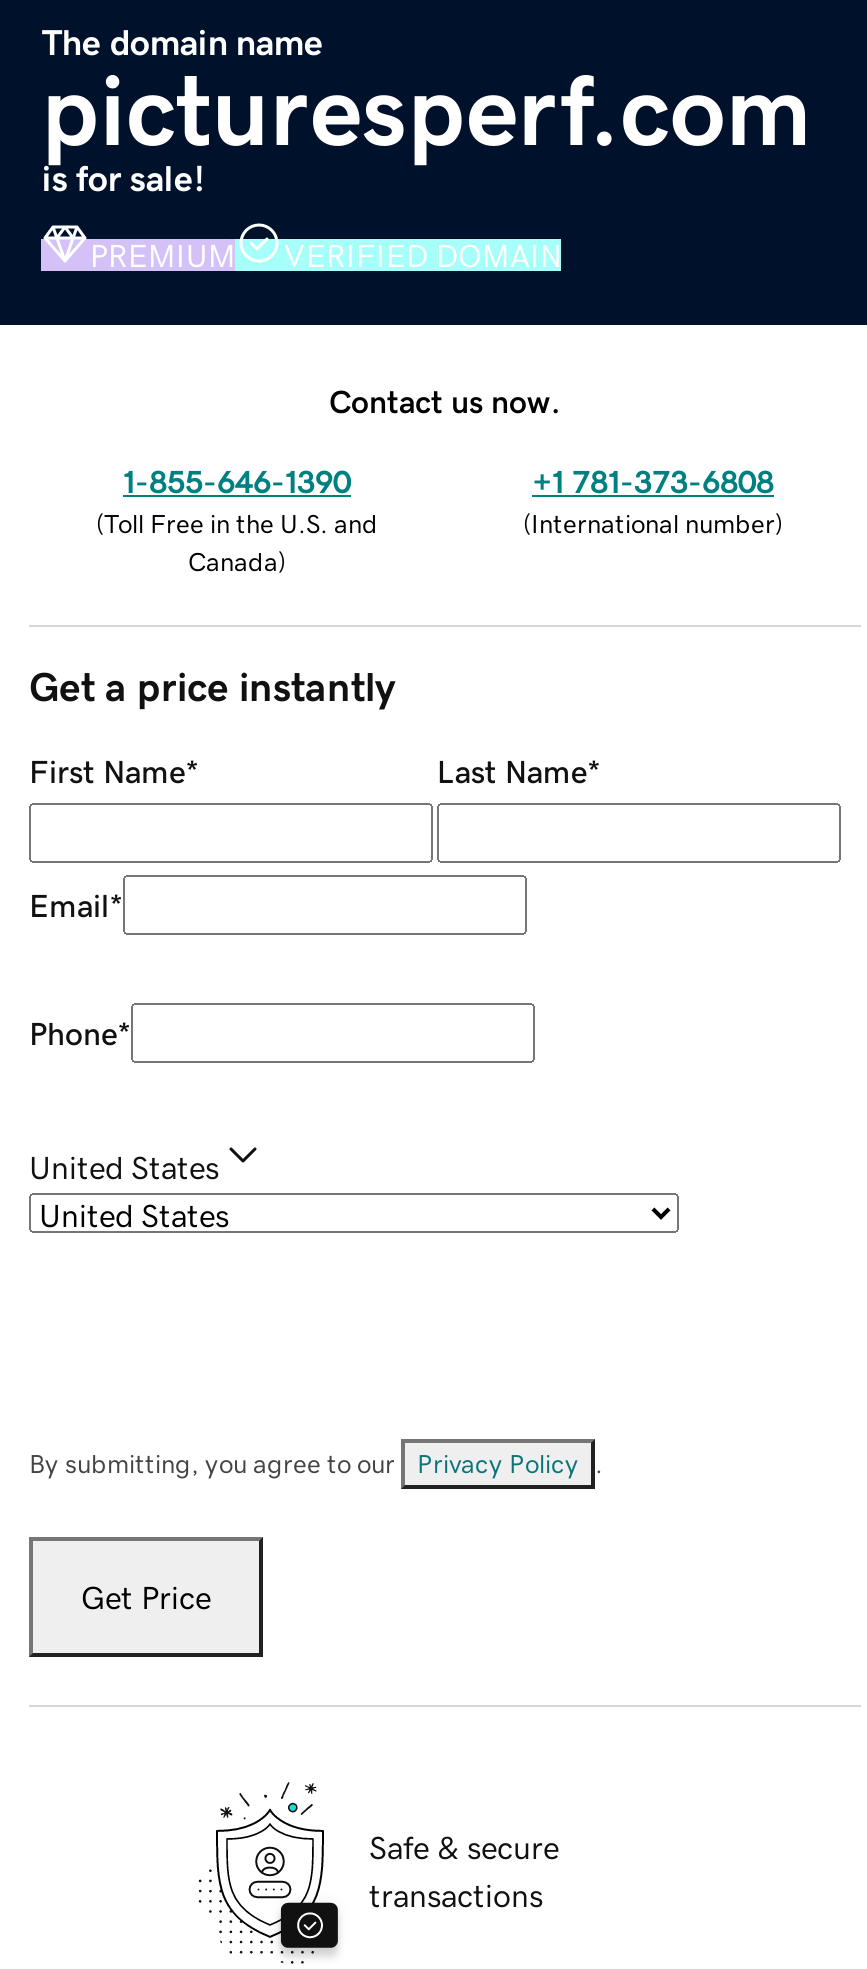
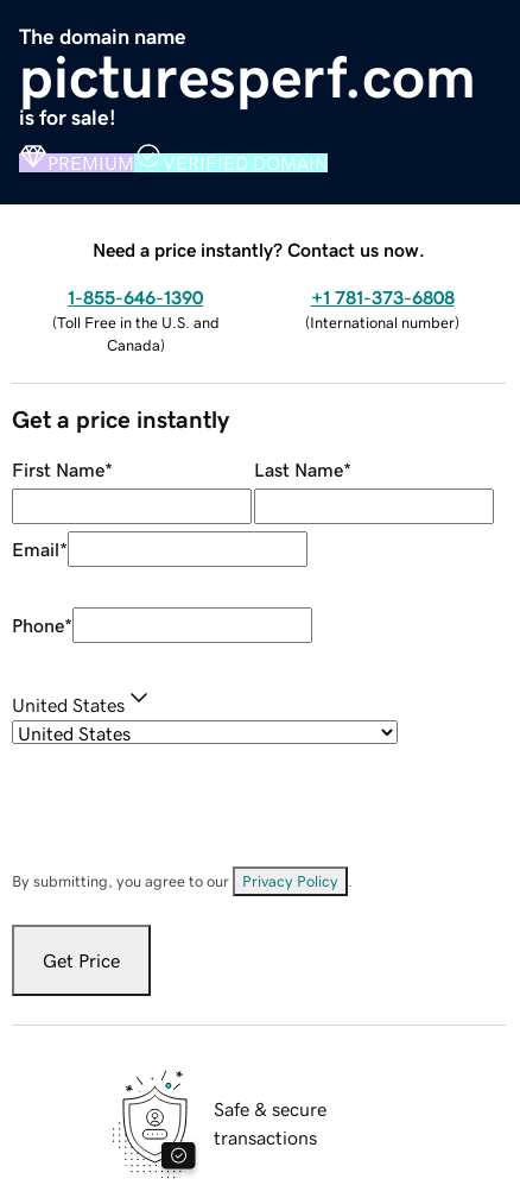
[329,384,561,416] Contact us now. -> [93,240,425,259] Need a price instantly? Contact us now.

